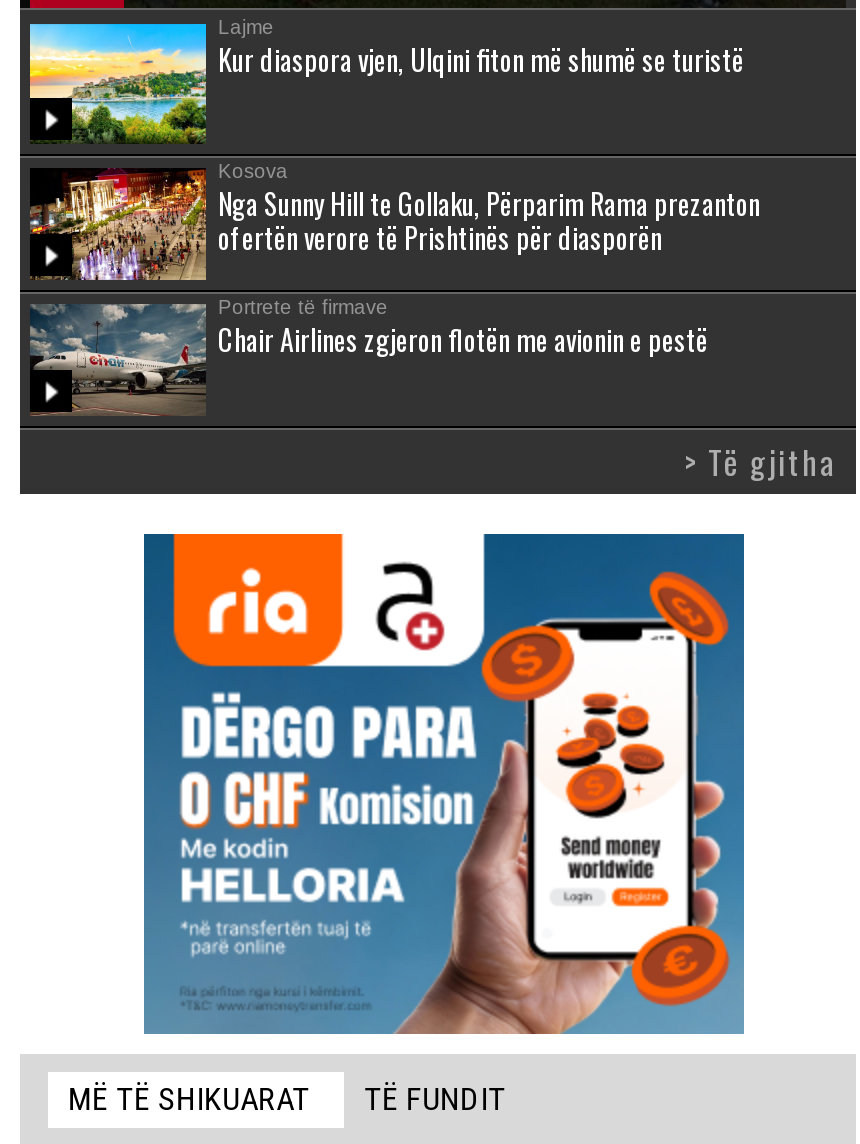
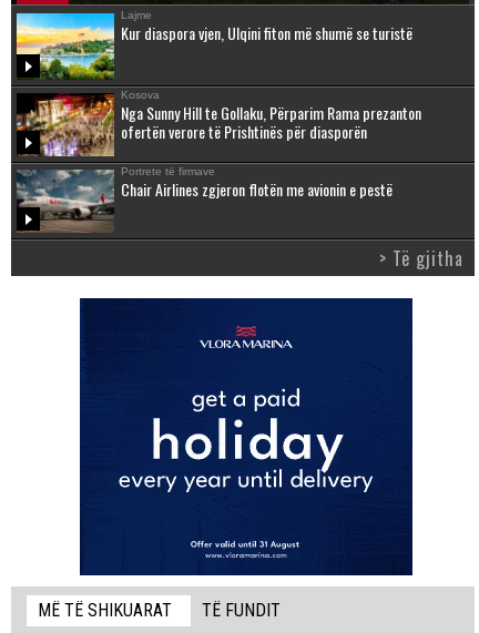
[142,532,746,1036] [image] -> [79,297,414,576] [image]

